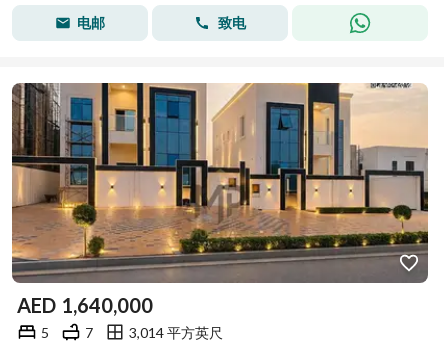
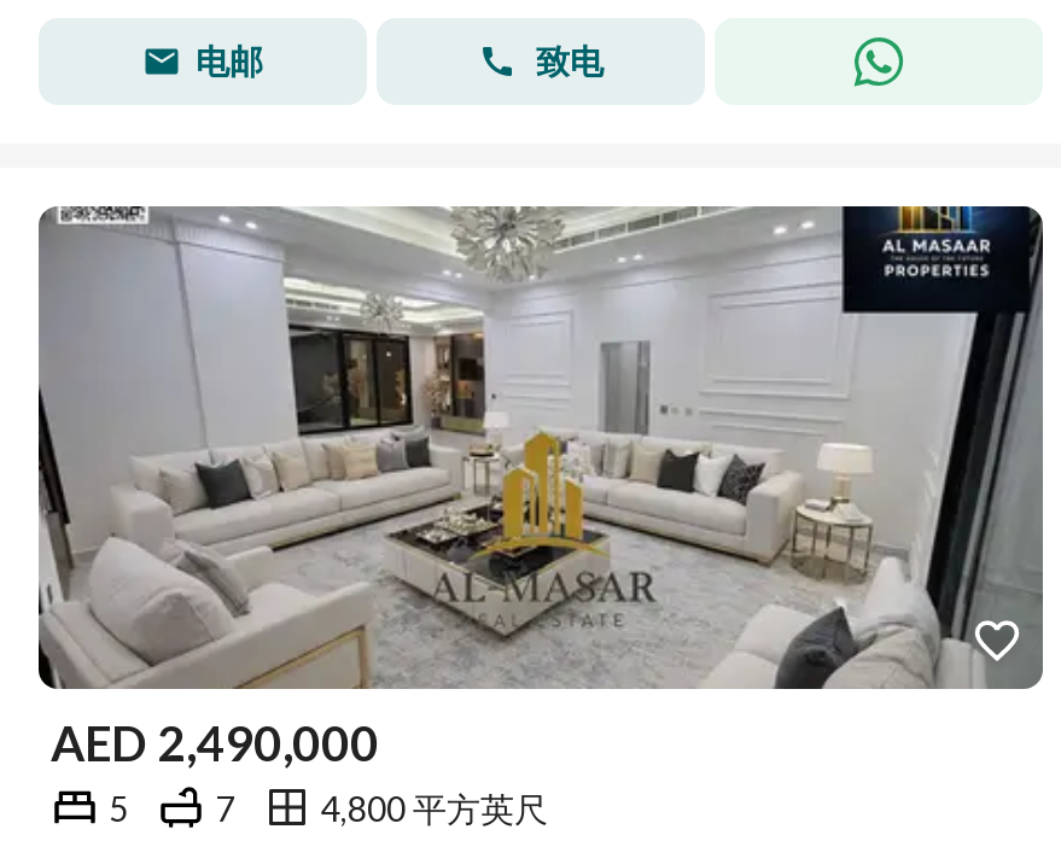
[11,82,429,317] [image] | AED 1,640,000 -> [36,204,1045,771] [image] | AED 2,490,000
[129,323,223,340] 3,014 平方英尺 -> [321,787,548,828] 4,800 平方英尺

